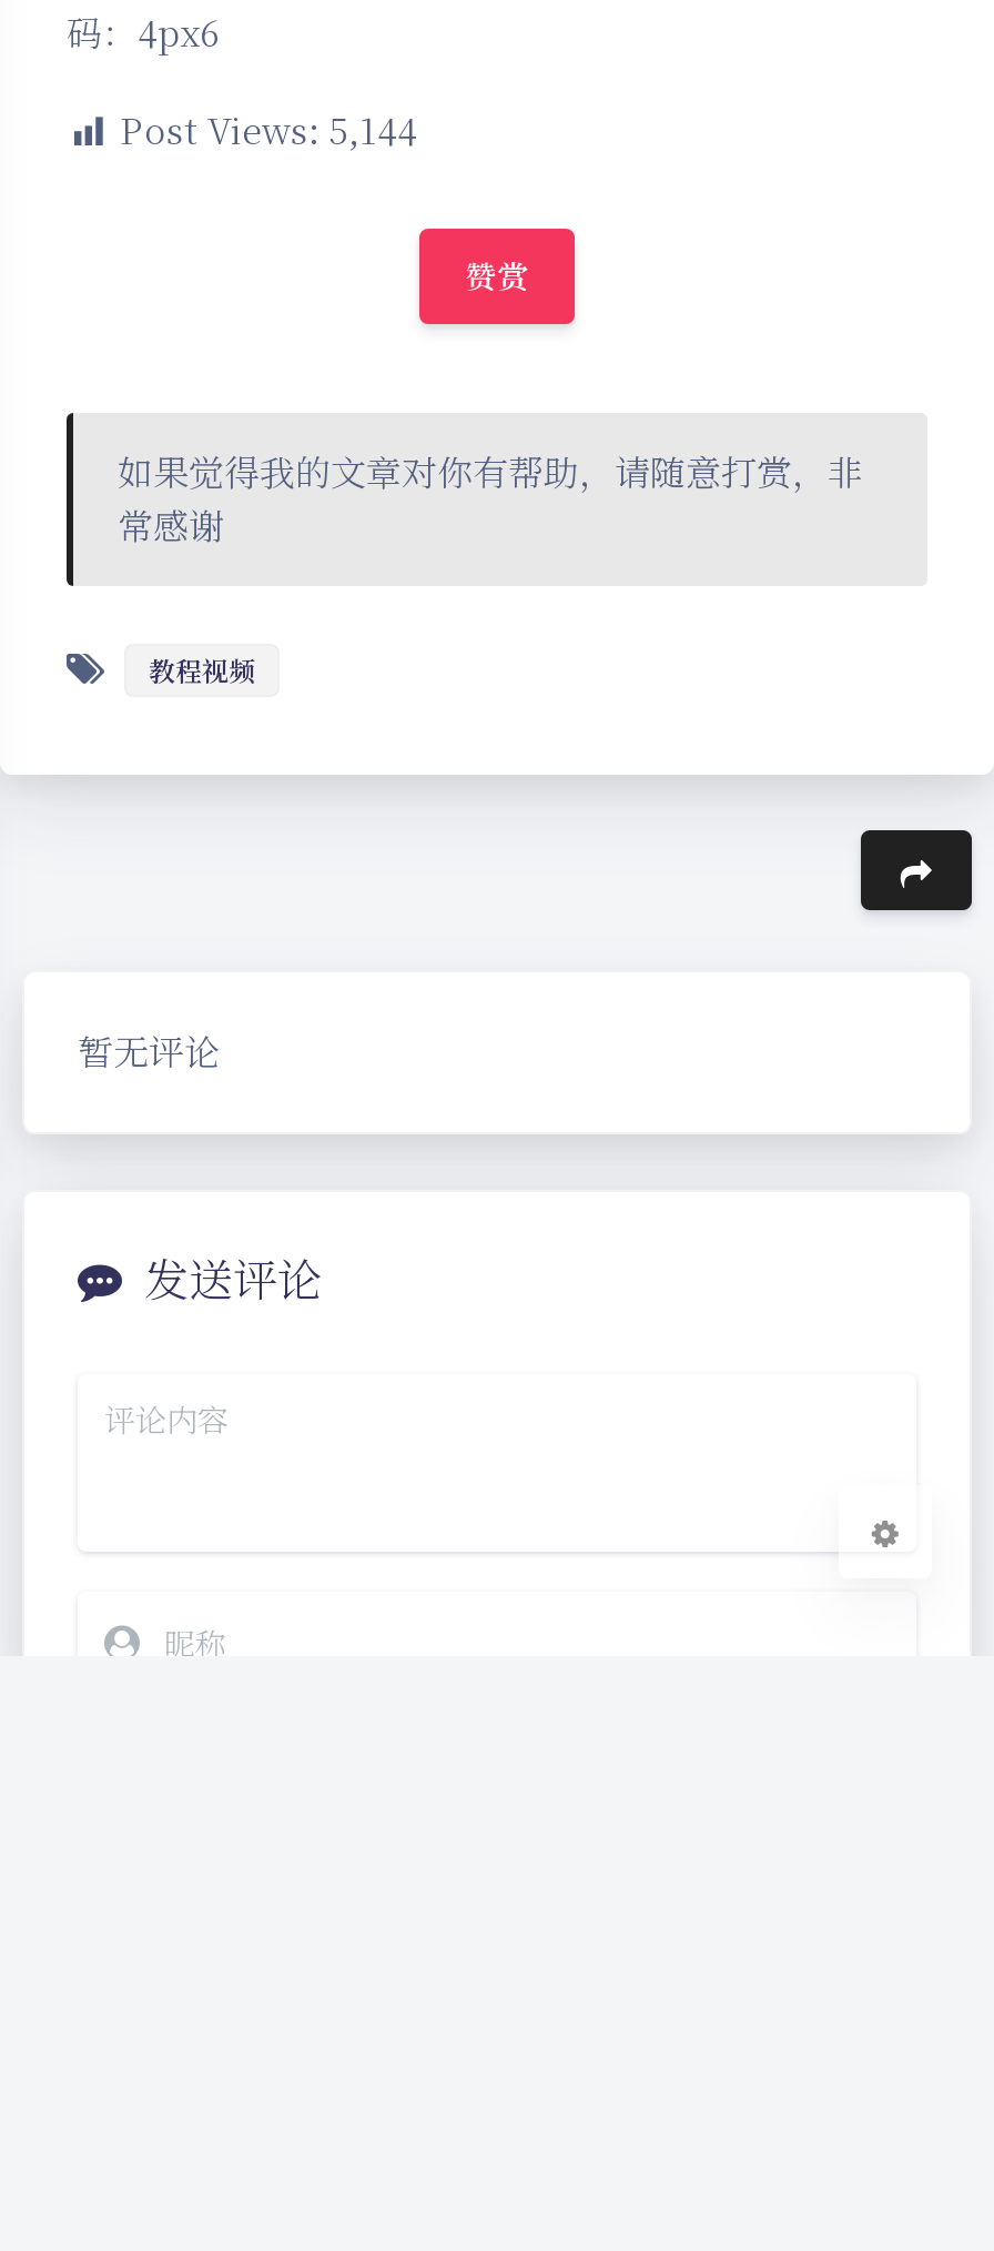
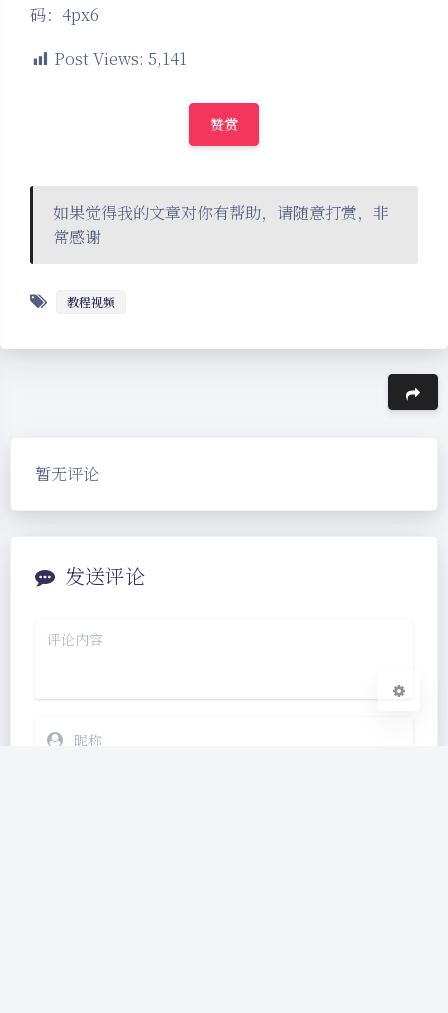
[120,105,417,156] Post Views: 5,144 -> [54,47,187,70] Post Views: 5,141

